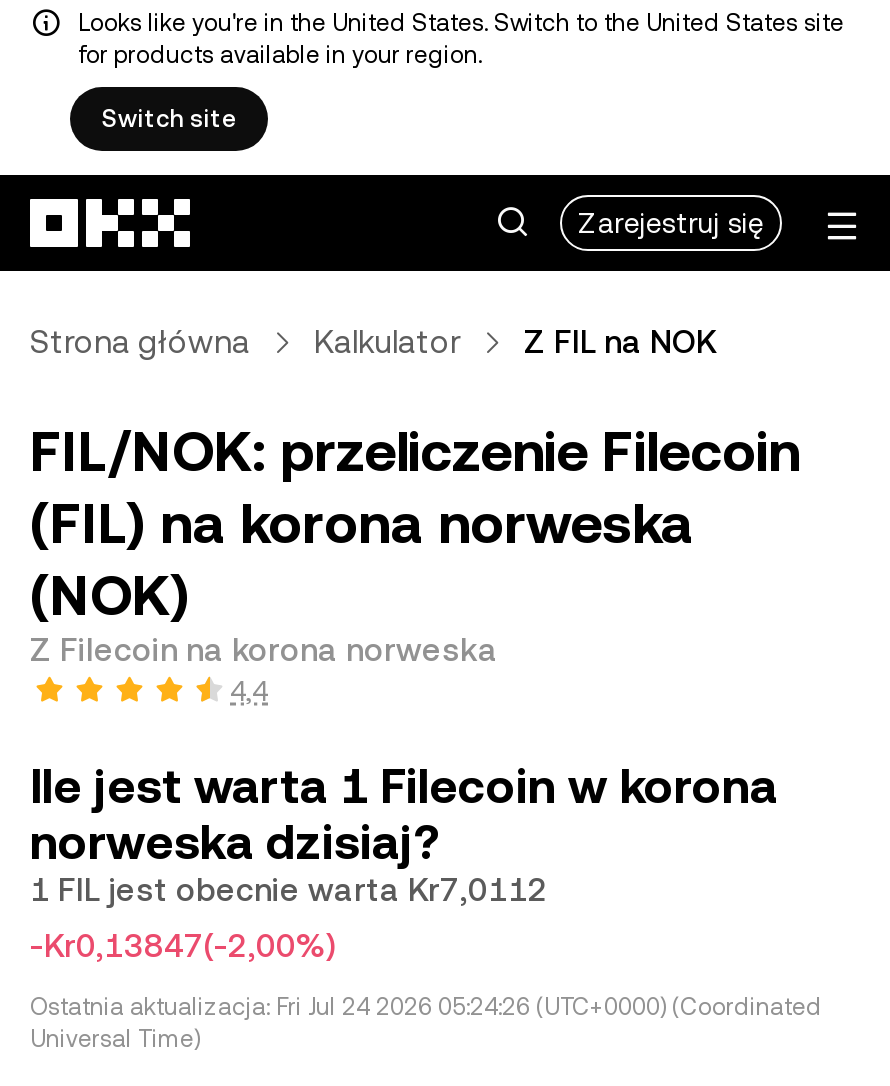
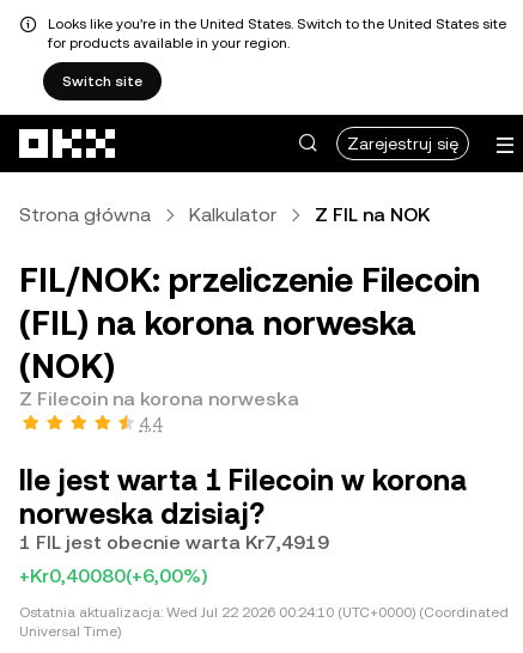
[30,871,548,909] 1 FIL jest obecnie warta Kr7,0112 -> [19,531,329,554] 1 FIL jest obecnie warta Kr7,4919
[30,927,336,965] -Kr0,13847(-2,00%) -> [19,564,207,587] +Kr0,40080(+6,00%)
[30,993,822,1021] Ostatnia aktualizacja: Fri Jul 24 2026 05:24:26 (UTC+0000) (Coordinated -> [19,604,509,621] Ostatnia aktualizacja: Wed Jul 22 2026 00:24:10 (UTC+0000) (Coordinated

